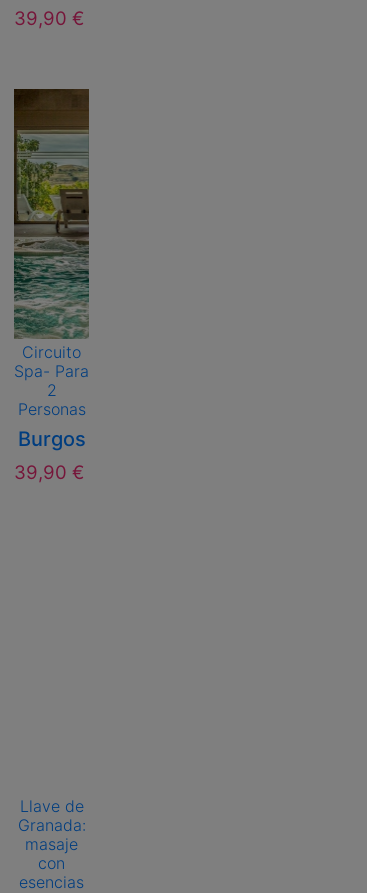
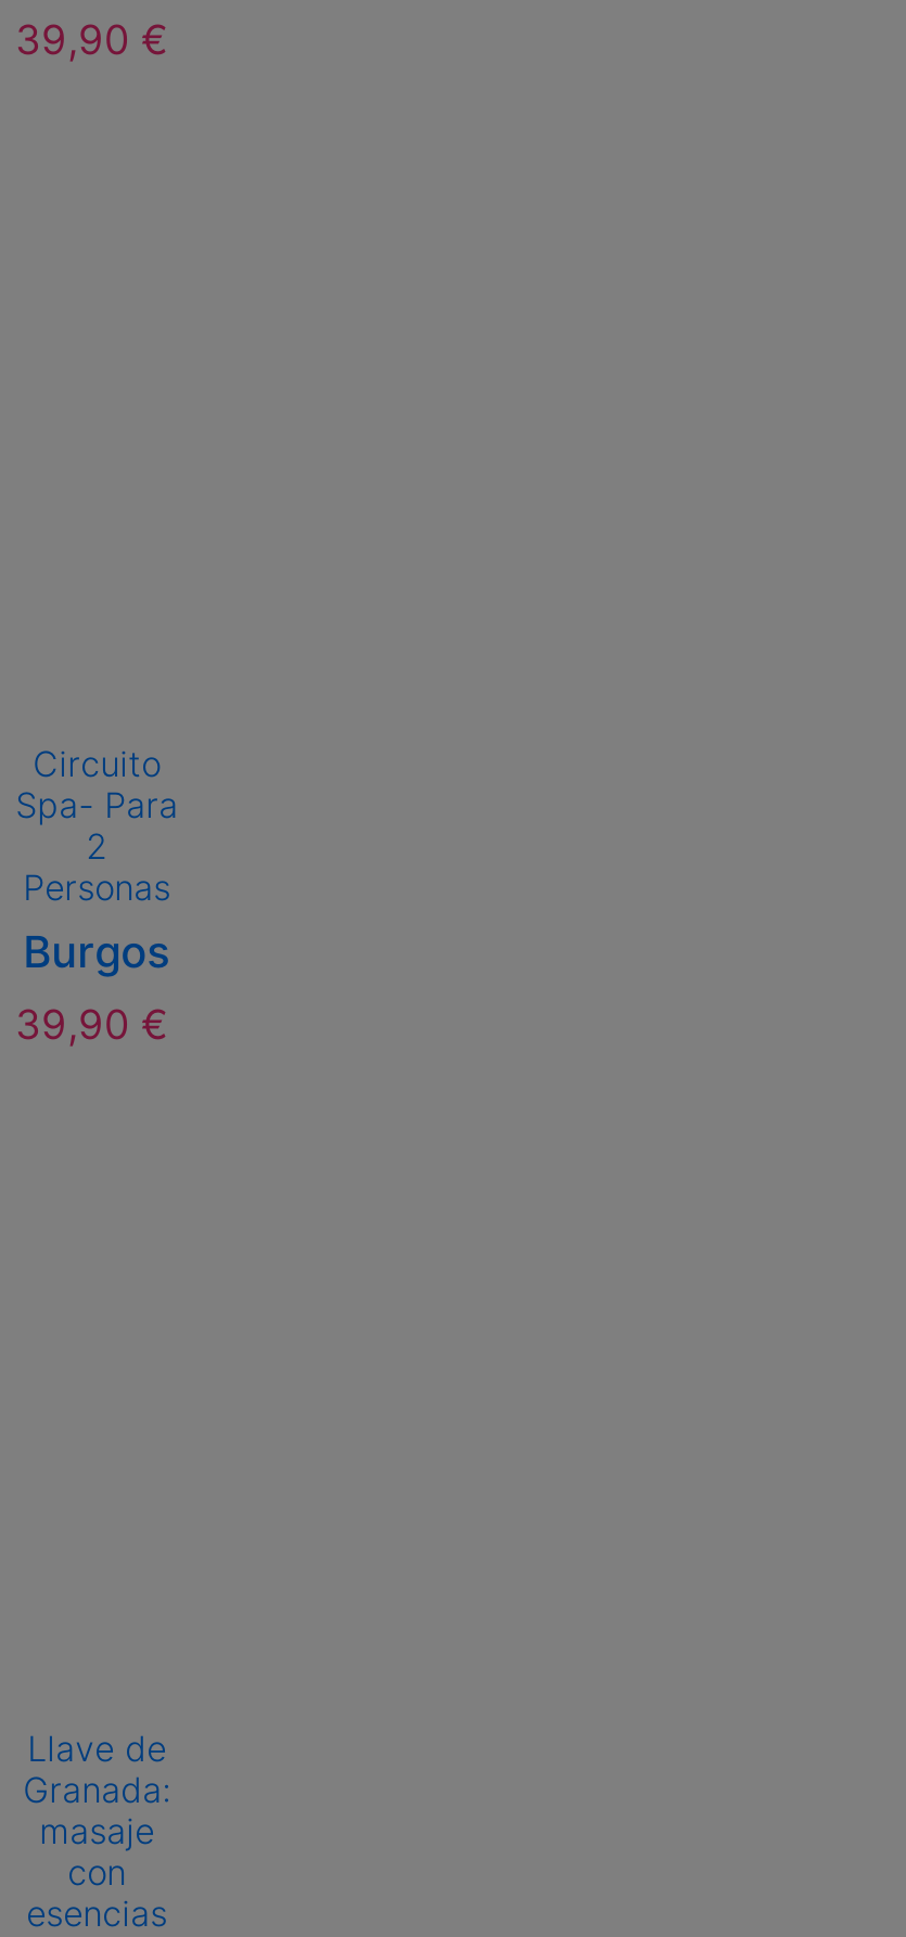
[13,88,90,340] [image] -> none

